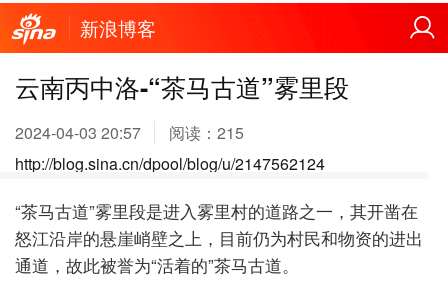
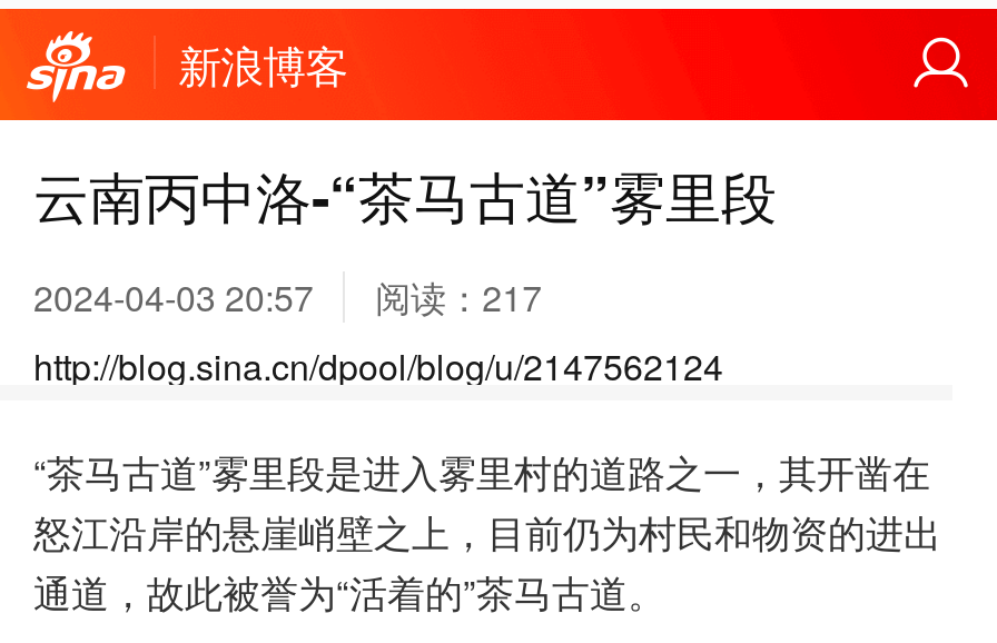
[15,121,244,144] 2024-04-03 20:57 阅读：215 -> [33,271,542,323] 2024-04-03 20:57 阅读：217

